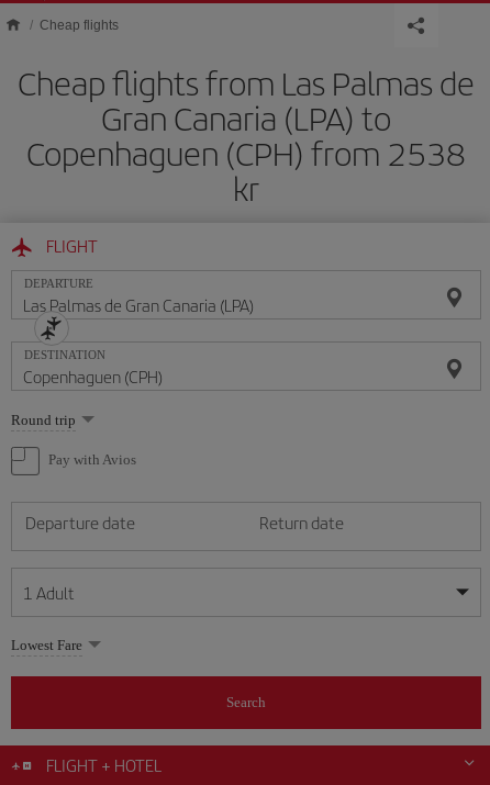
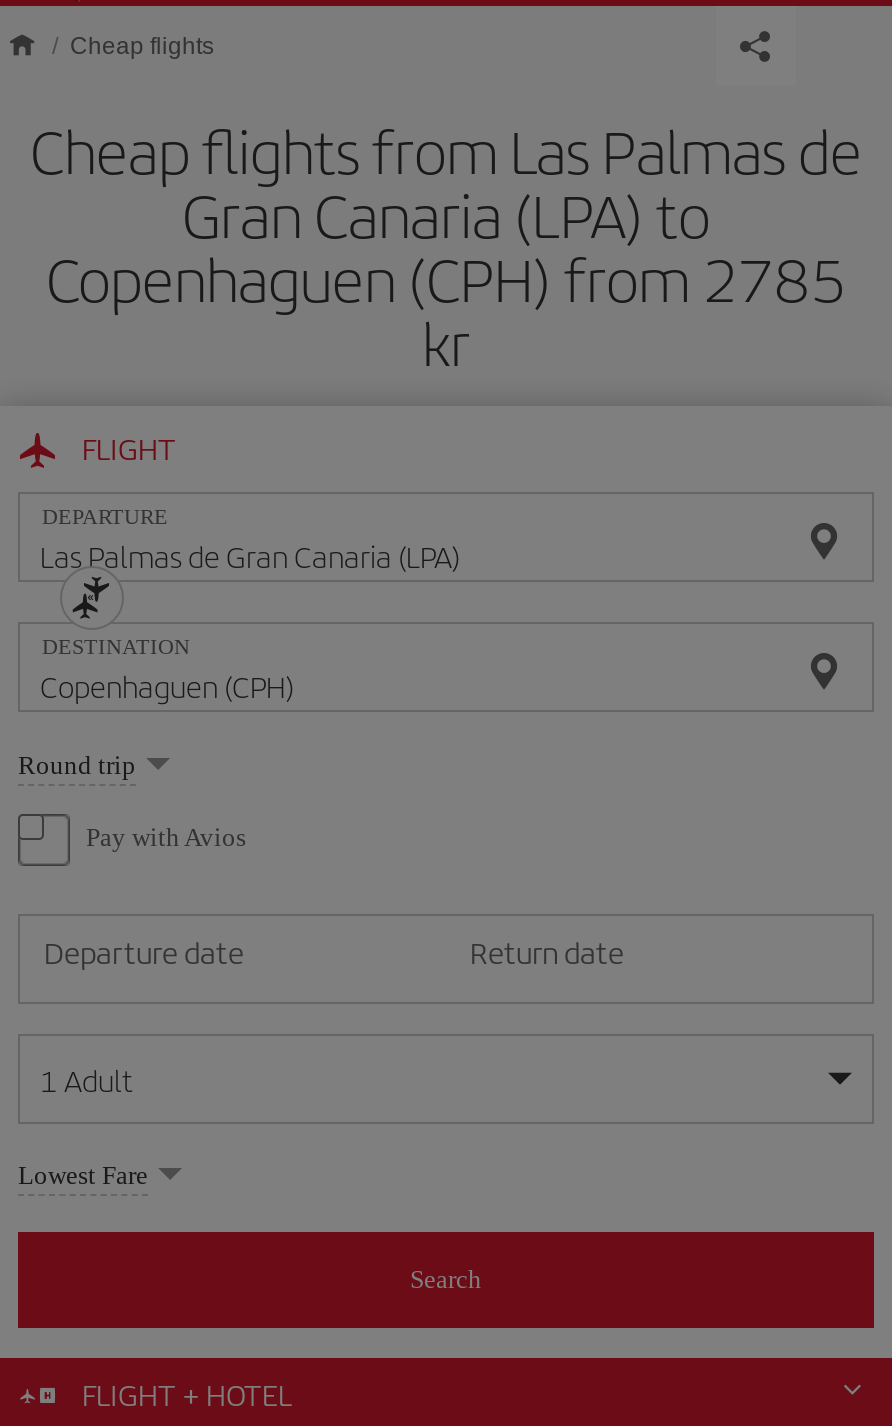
[26,130,466,176] Copenhaguen (CPH) from 2538 -> [46,236,846,320] Copenhaguen (CPH) from 2785

